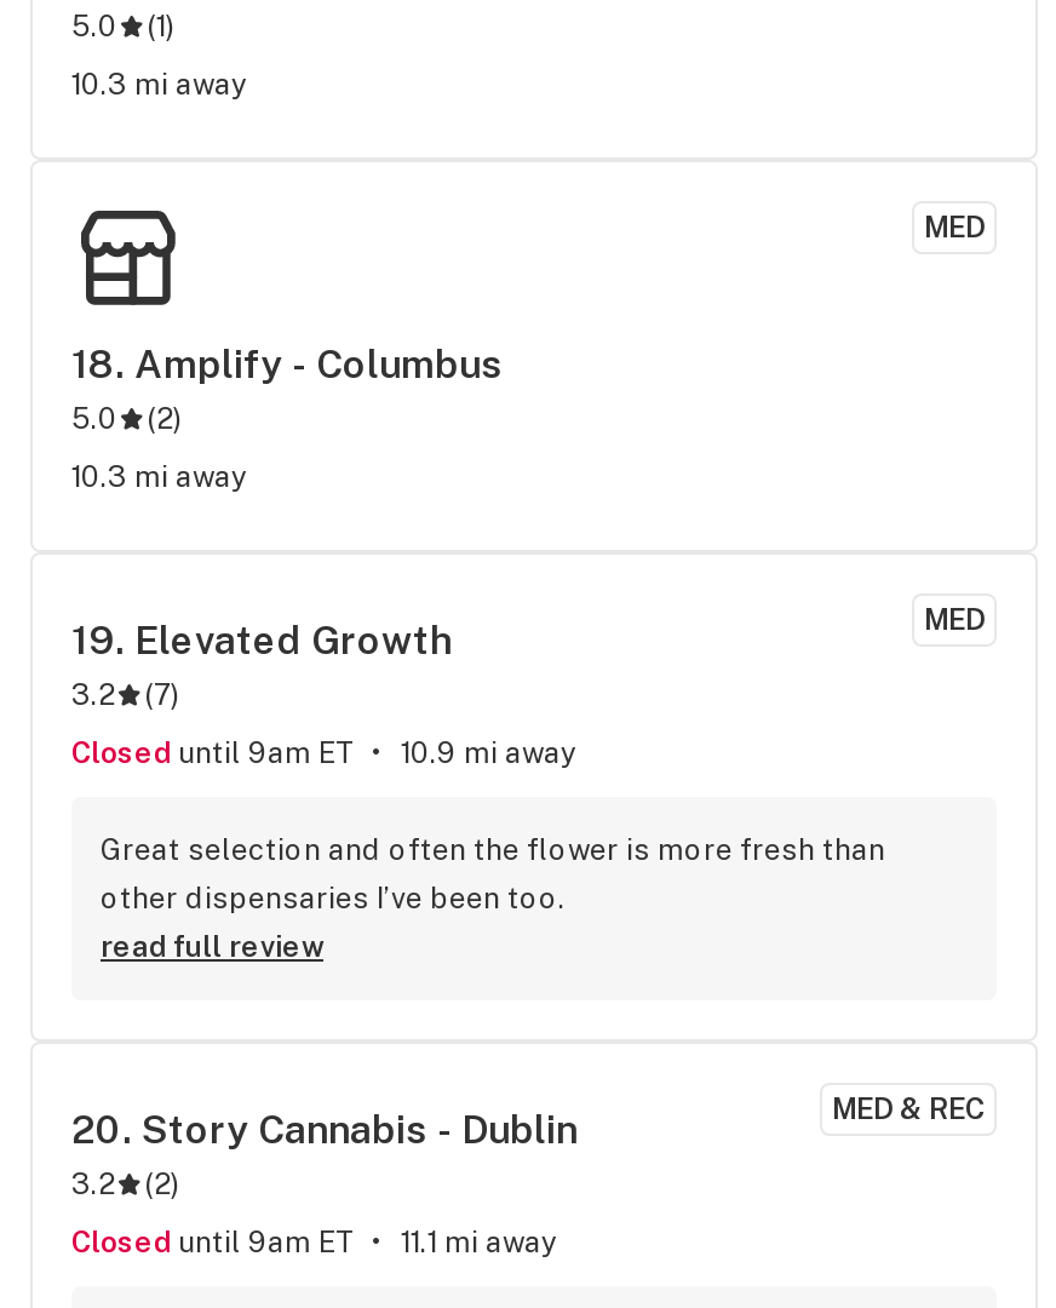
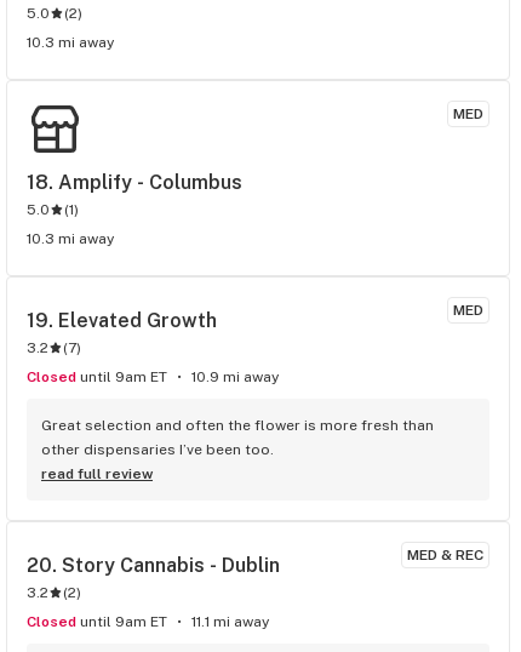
[71,10,176,44] 5.0 (1) -> [27,5,82,22] 5.0 (2)
[71,402,183,436] 5.0 (2) -> [27,201,79,218] 5.0 (1)

